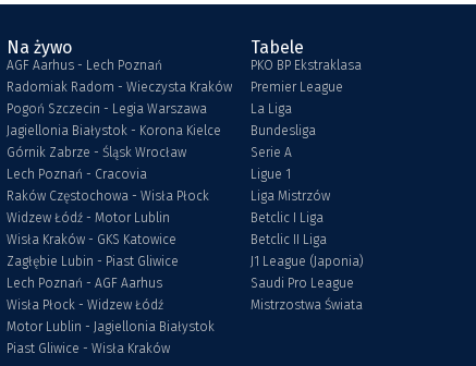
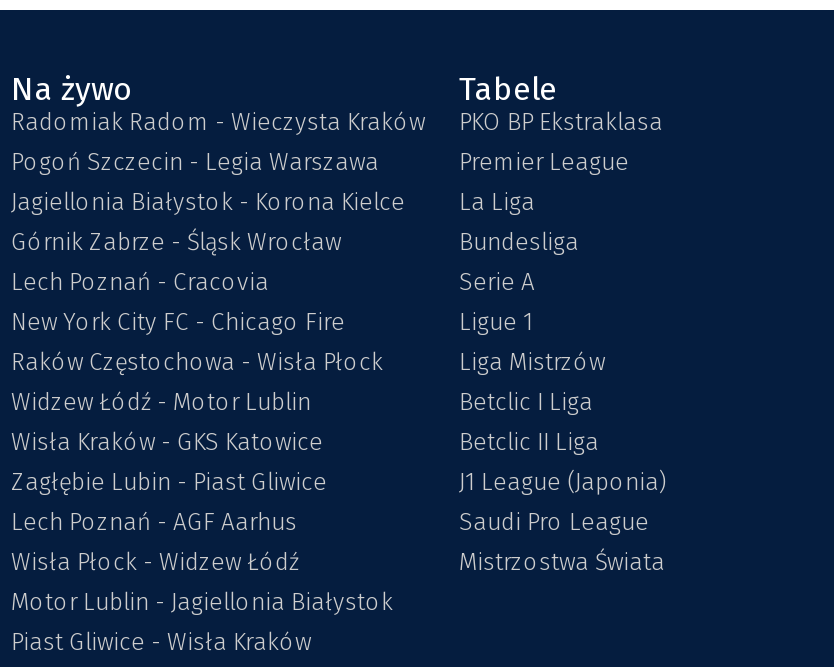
[7,58,162,73] AGF Aarhus - Lech Poznań -> none
moved [7,80,232,182] -> [11,108,425,296]: Radomiak Radom - Wieczysta Kraków | Pogoń Szczecin - Legia Warszawa | Jagiellonia Białystok - Korona Kielce | Górnik Zabrze - Śląsk Wrocław | Lech Poznań - Cracovia
none -> [11,308,345,336] New York City FC - Chicago Fire

